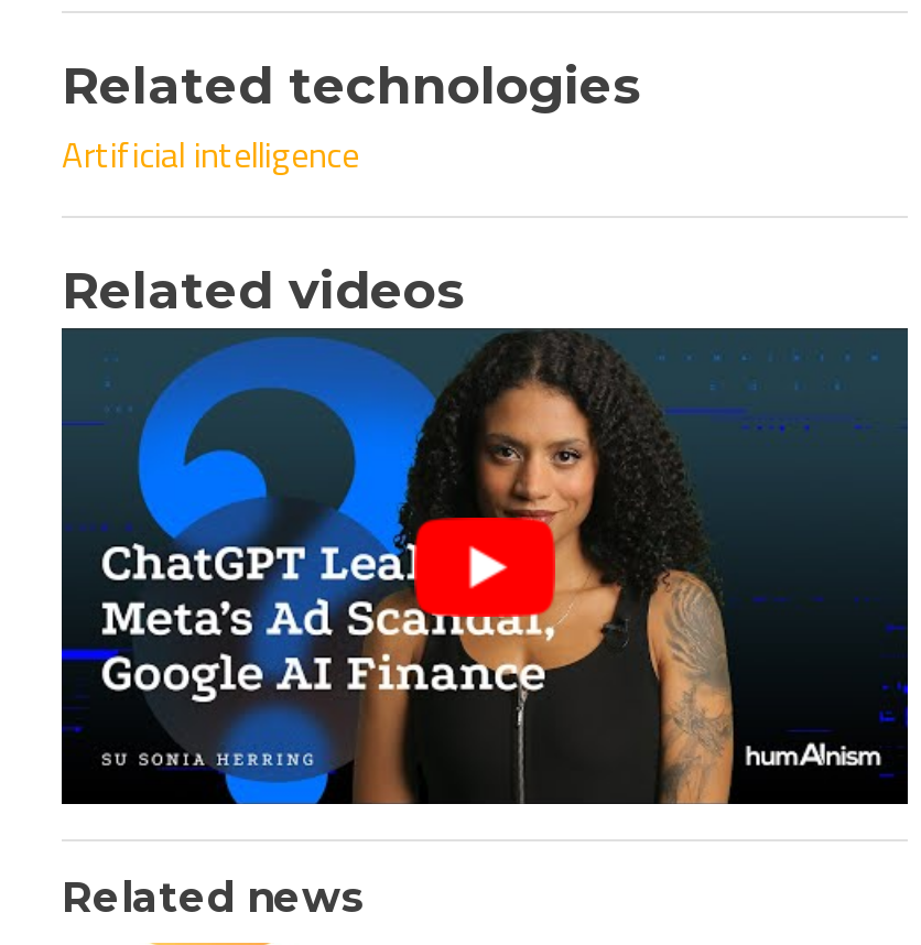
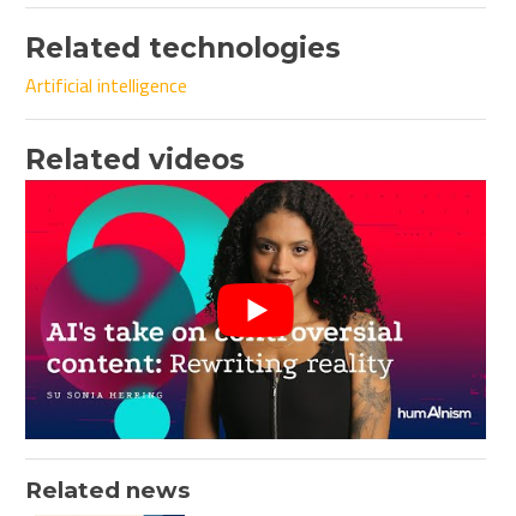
[59,326,910,806] [image] -> [24,179,487,440] [image]

